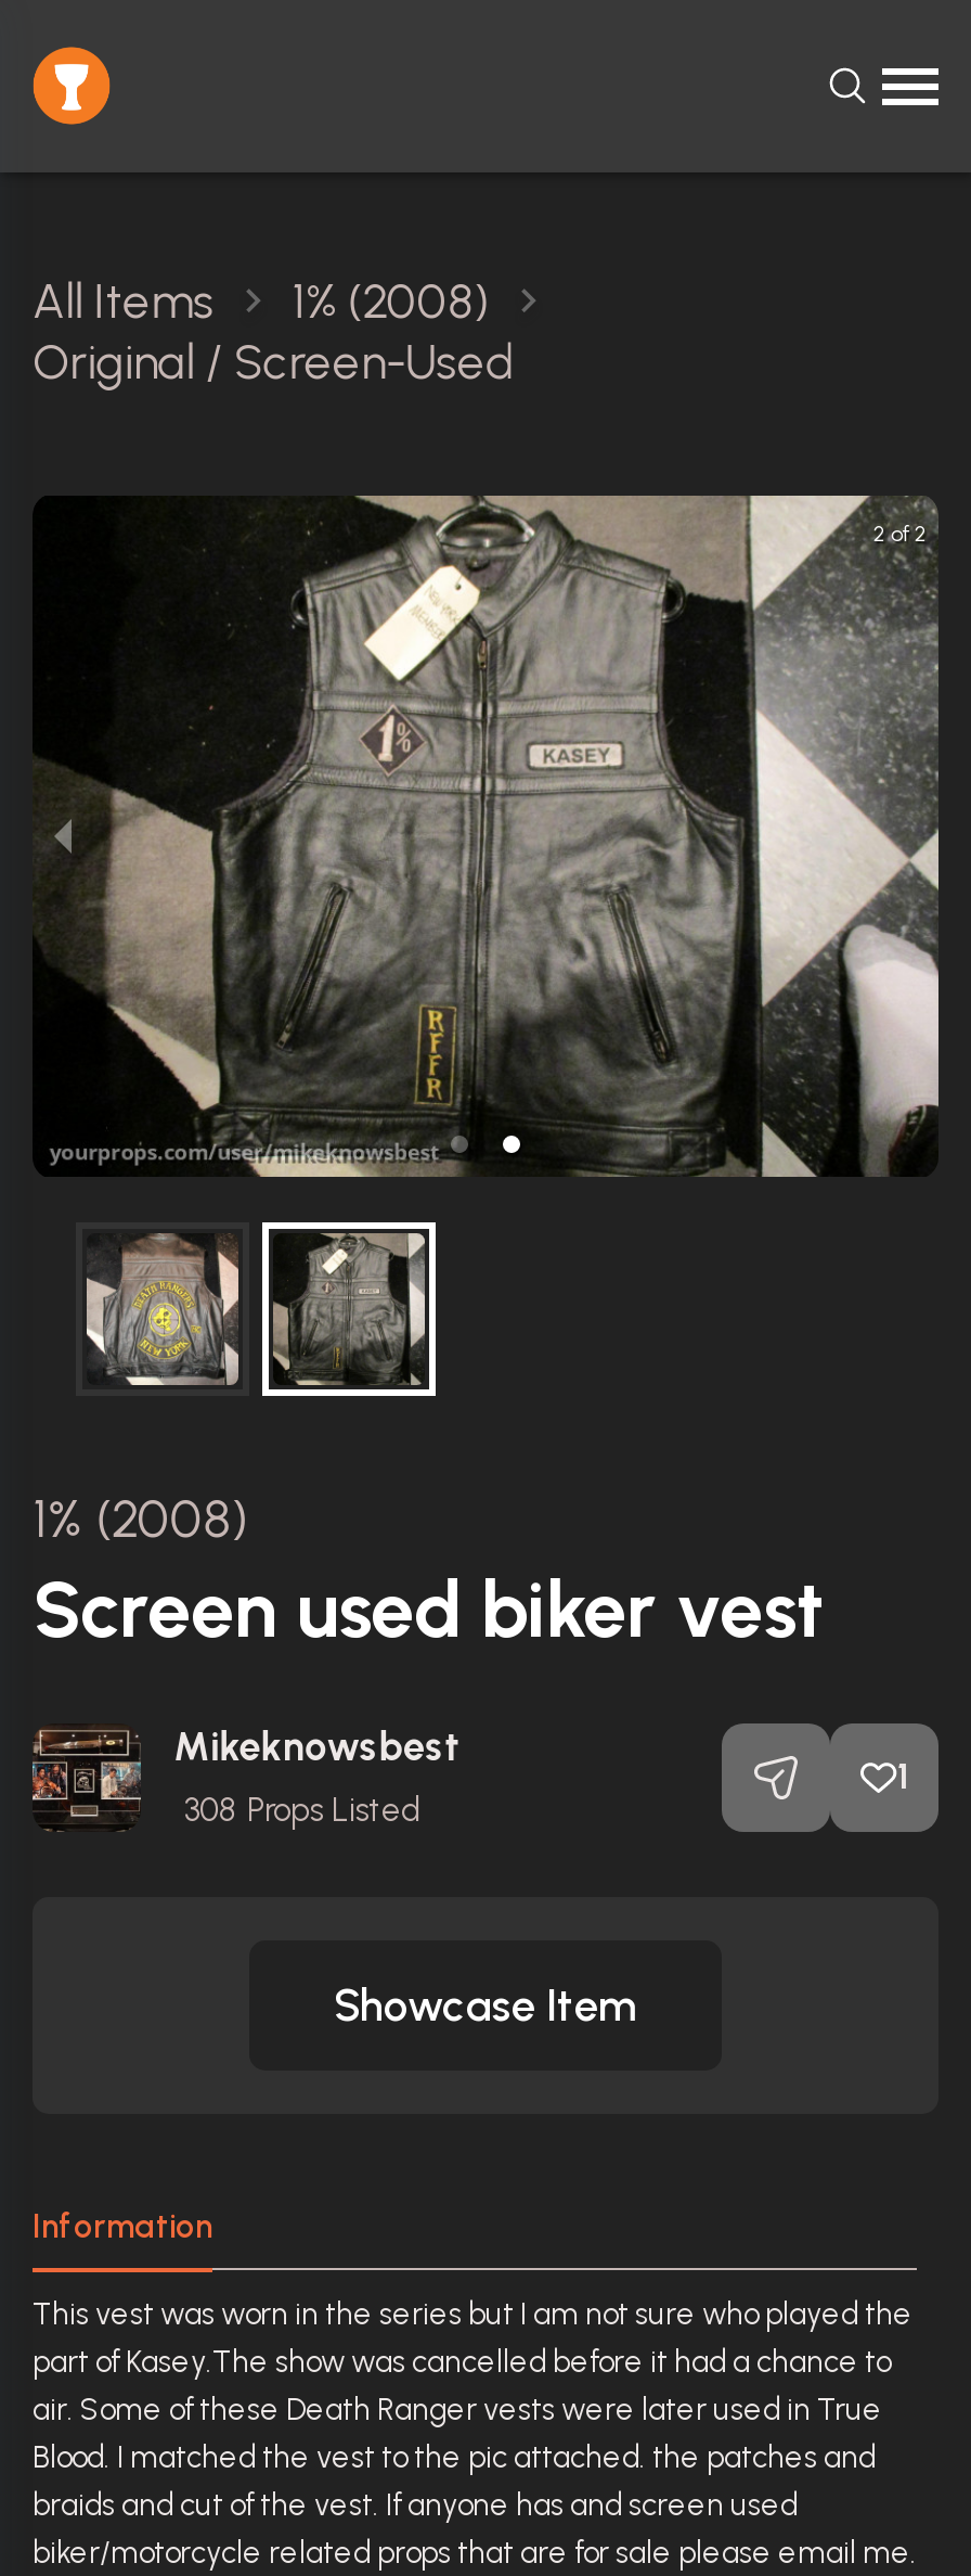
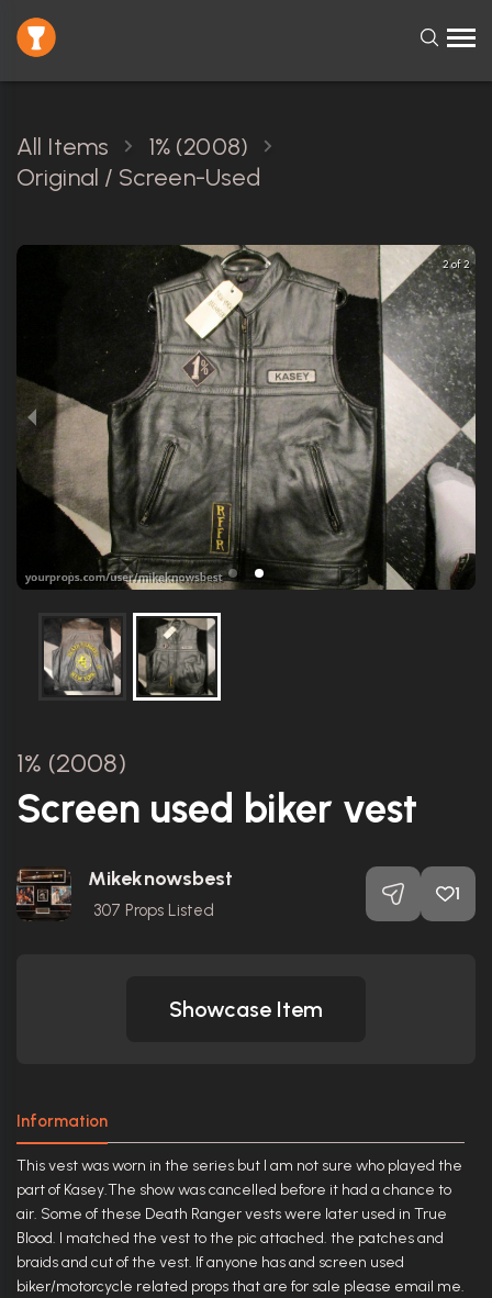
[184,1790,423,1829] 308 Props Listed -> [93,900,214,920] 307 Props Listed

